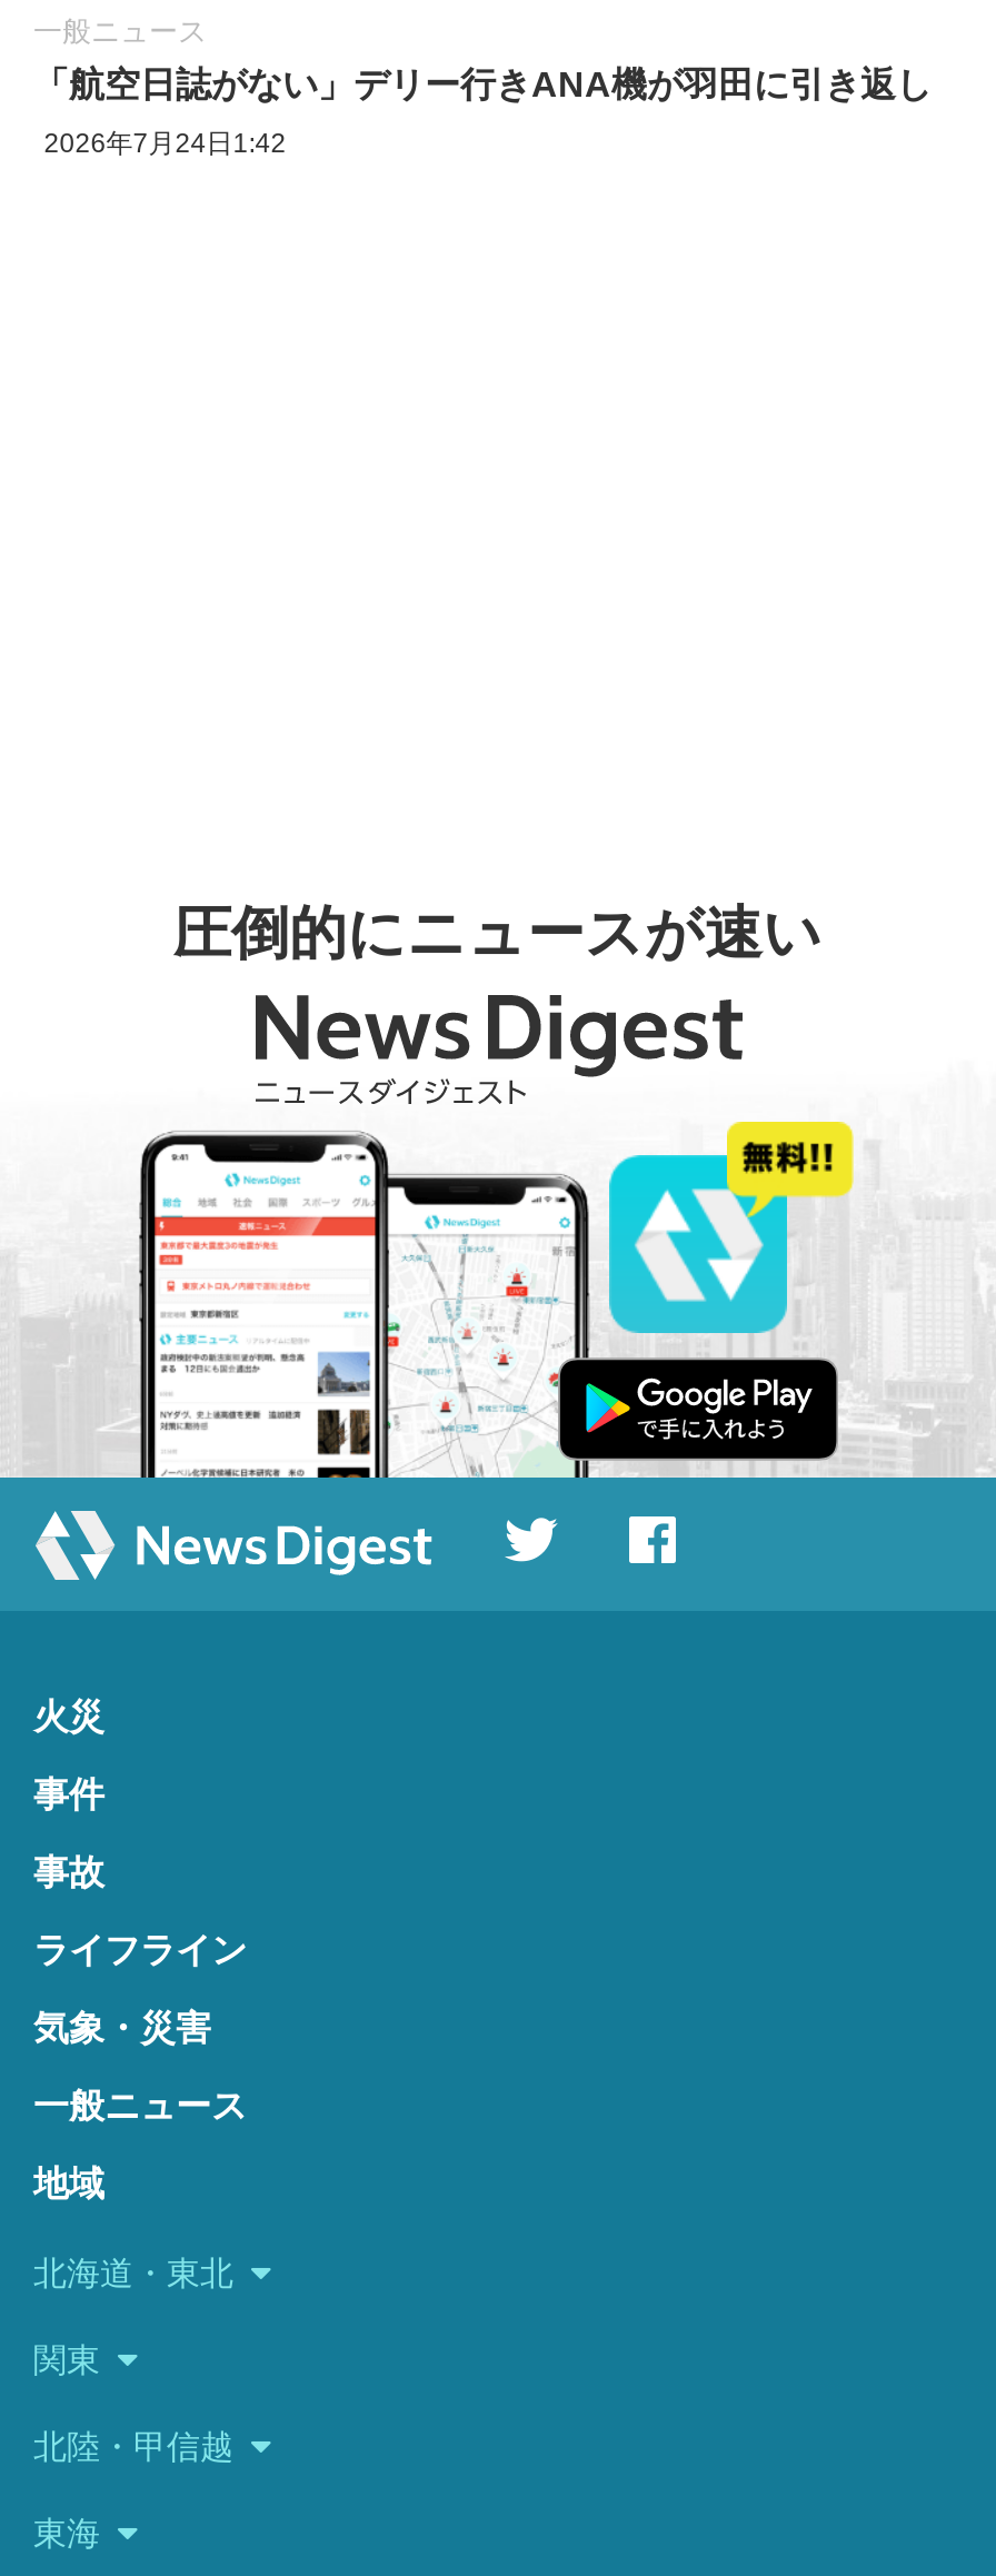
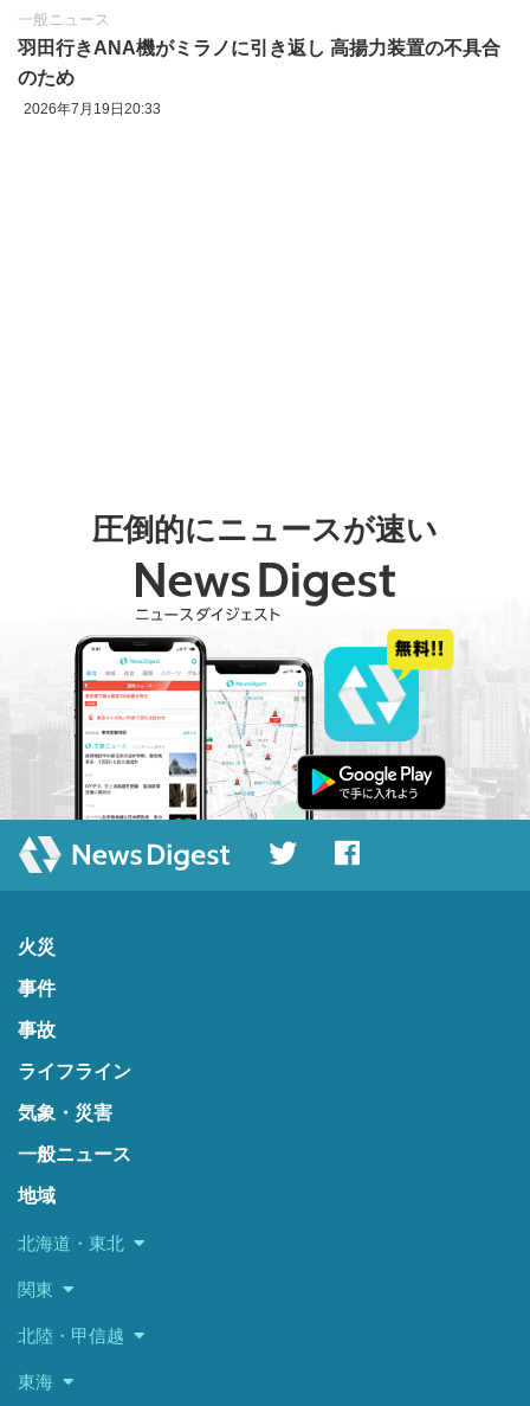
[33,66,932,159] 「航空日誌がない」デリー行きANA機が羽田に引き返し | 2026年7月24日1:42 -> [18,38,500,117] 羽田行きANA機がミラノに引き返し 高揚力装置の不具合 | のため | 2026年7月19日20:33

